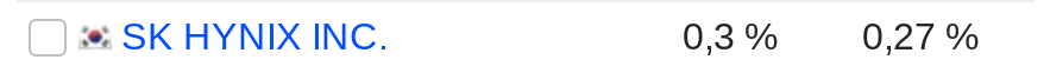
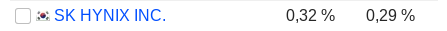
[683,17,778,57] 0,3 % -> [285,7,334,24] 0,32 %
[862,17,979,57] 0,27 % -> [365,7,414,24] 0,29 %

